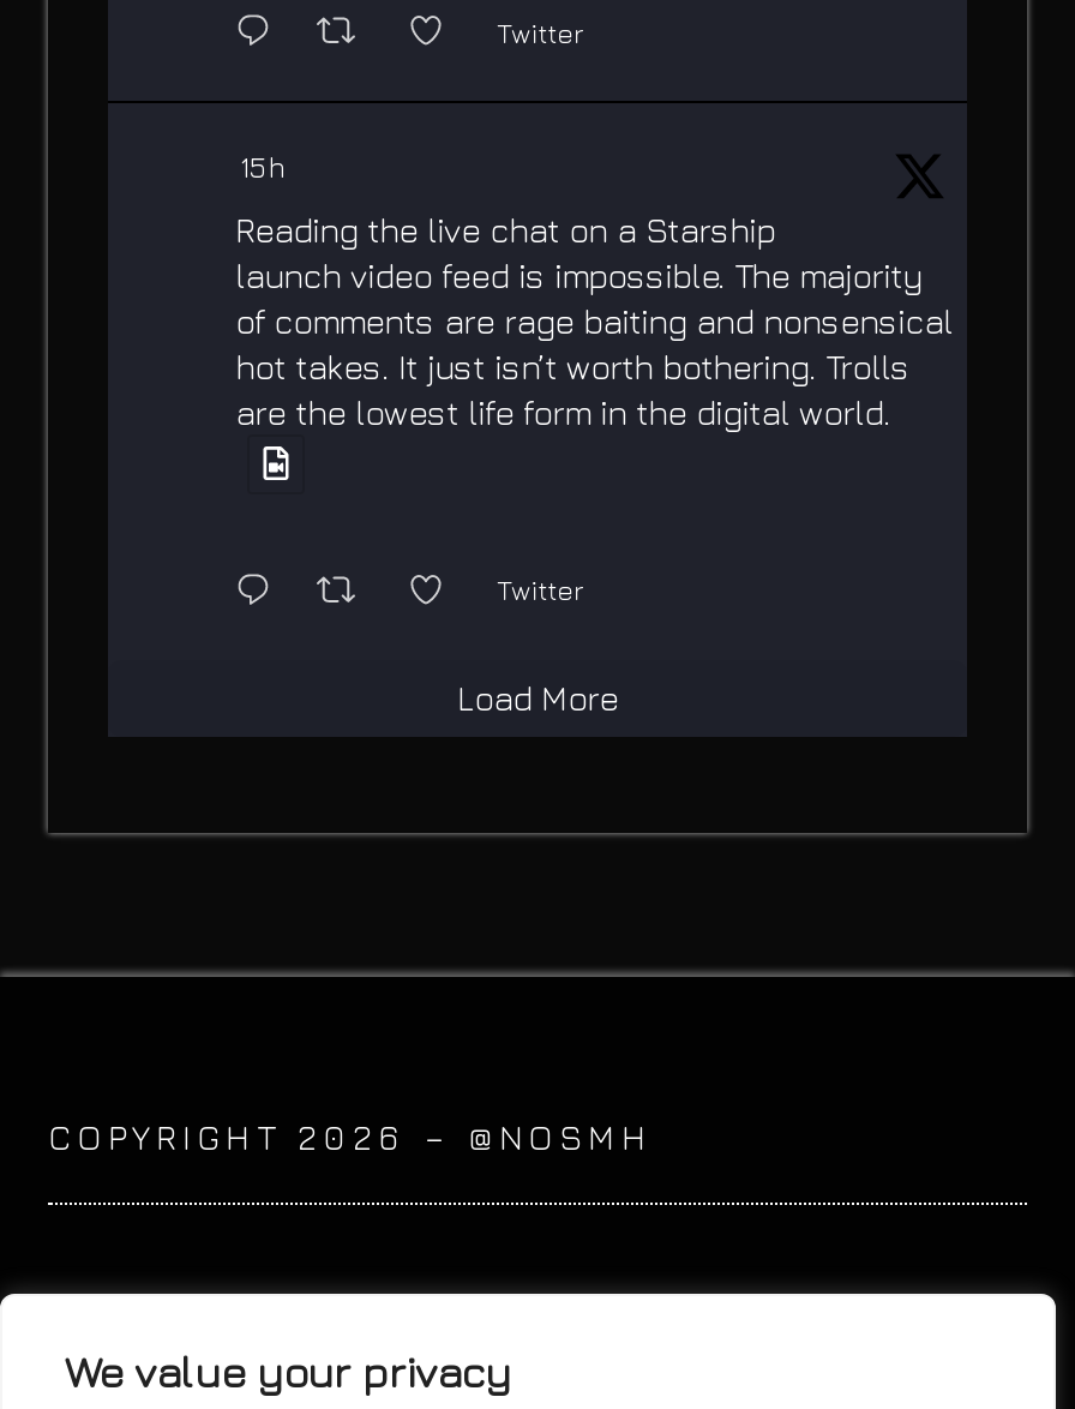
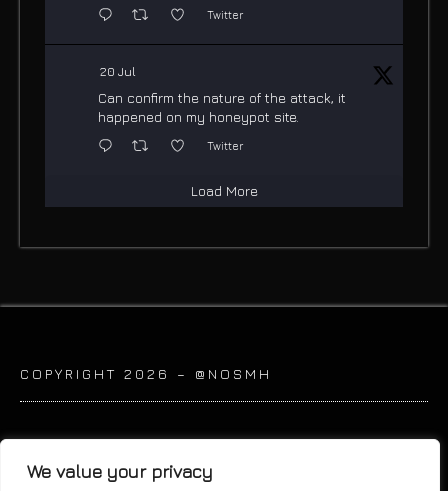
[240,150,288,186] 15h -> [100,64,136,79] 20 Jul
[235,210,953,434] Reading the live chat on a Starship | launch video feed is impossible. The majority | of comments are rage baiting and nonsensical | hot takes. It just isn’t worth bothering. Trolls | are the lowest life form in the digital world. -> [98,89,346,125] Can confirm the nature of the attack, it | happened on my honeypot site.

